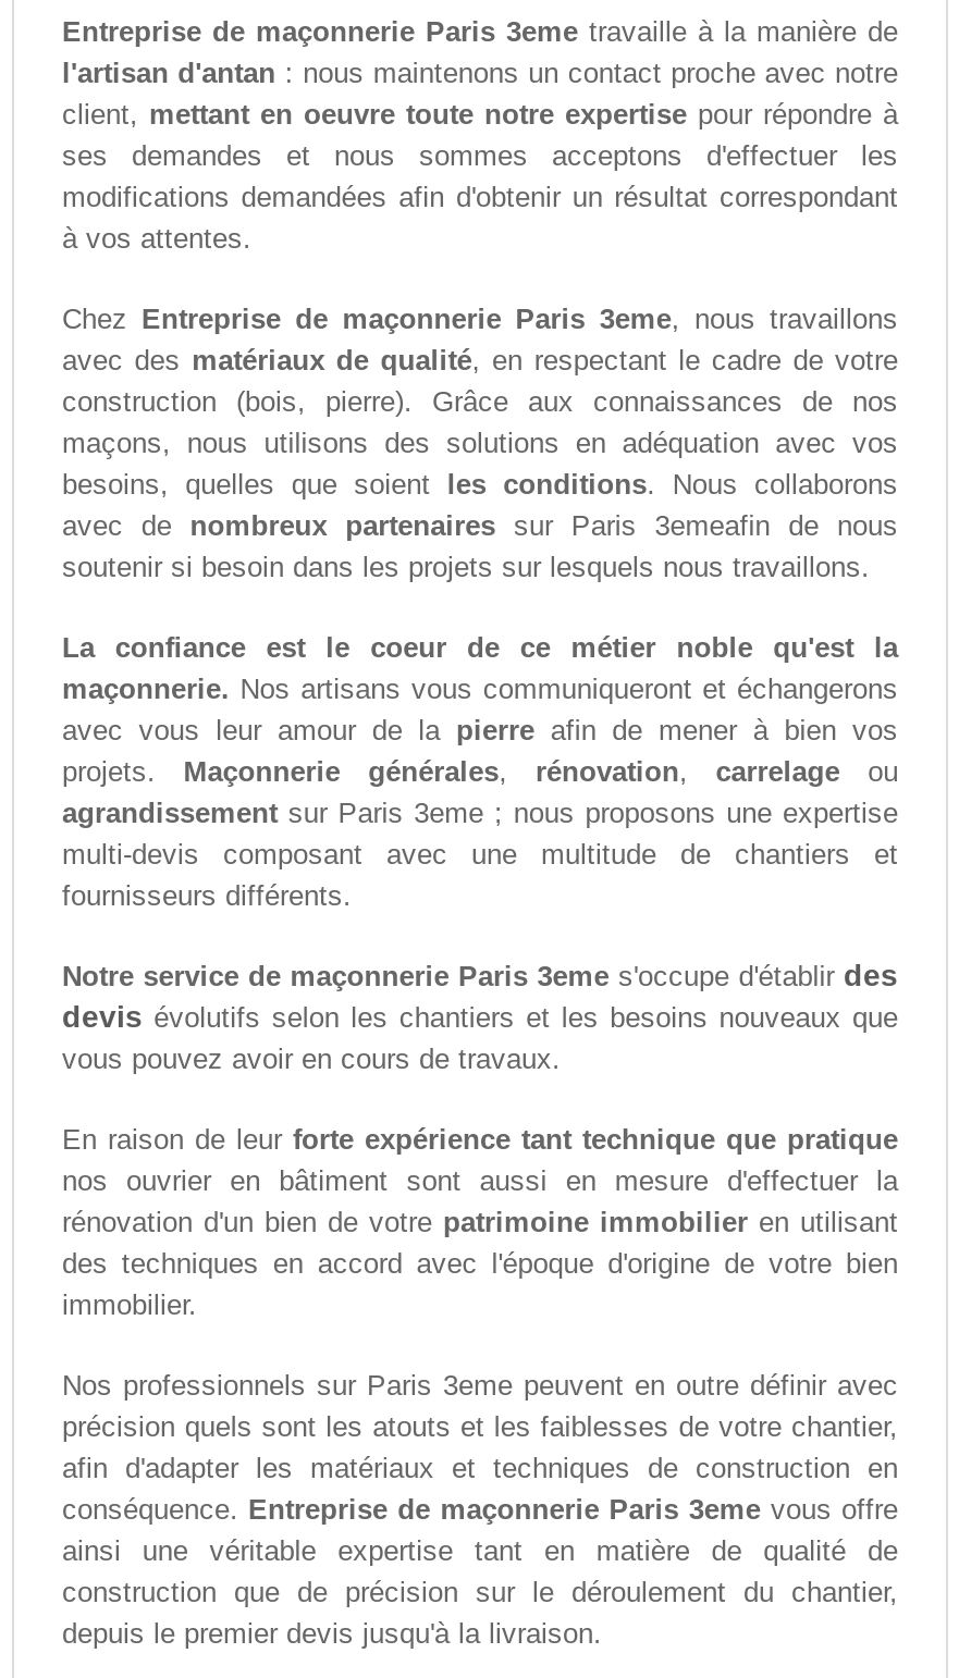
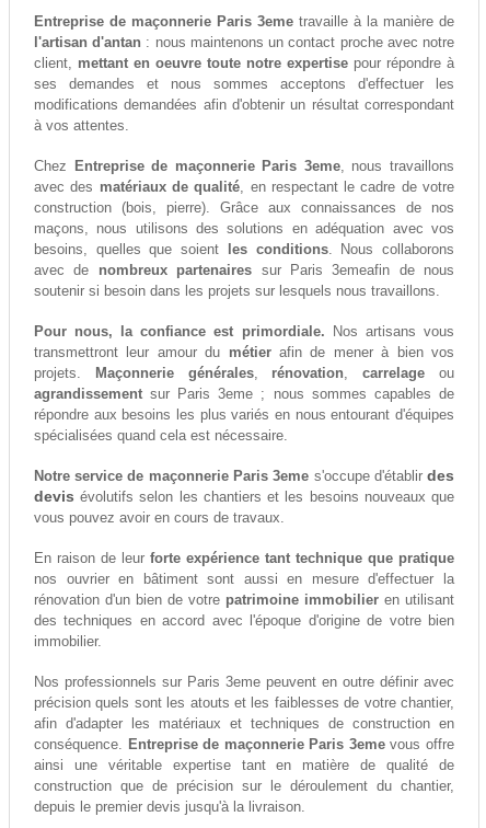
[62,632,898,748] La confiance est le coeur de ce métier noble qu'est la | maçonnerie. Nos artisans vous communiqueront et échangerons | avec vous leur amour de la pierre afin de mener à bien vos -> [34,324,454,361] Pour nous, la confiance est primordiale. Nos artisans vous | transmettront leur amour du métier afin de mener à bien vos
[62,798,898,913] agrandissement sur Paris 3eme ; nous proposons une expertise | multi-devis composant avec une multitude de chantiers et | fournisseurs différents. -> [34,386,454,444] agrandissement sur Paris 3eme ; nous sommes capables de | répondre aux besoins les plus variés en nous entourant d'équipes | spécialisées quand cela est nécessaire.

